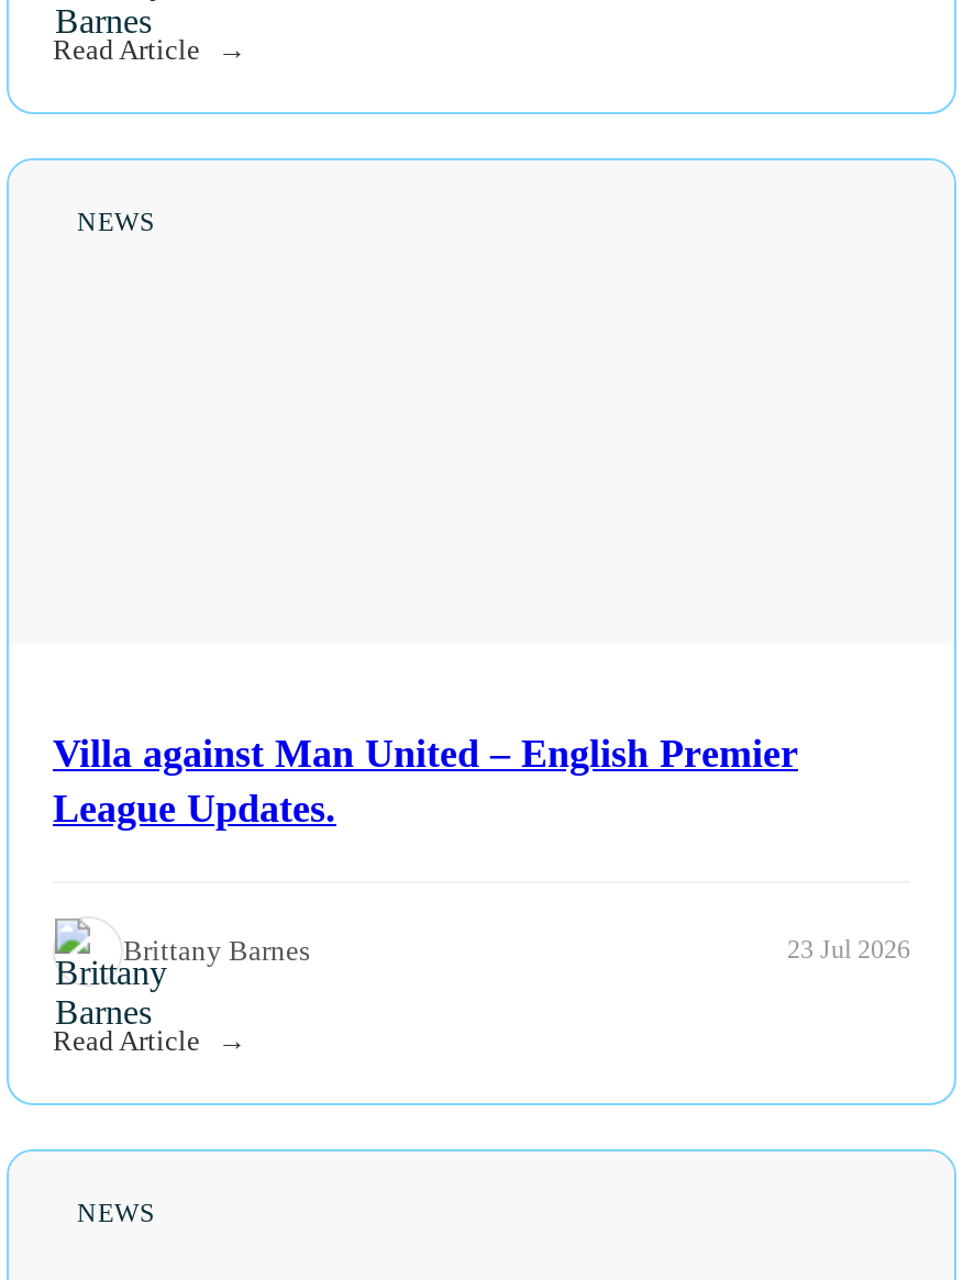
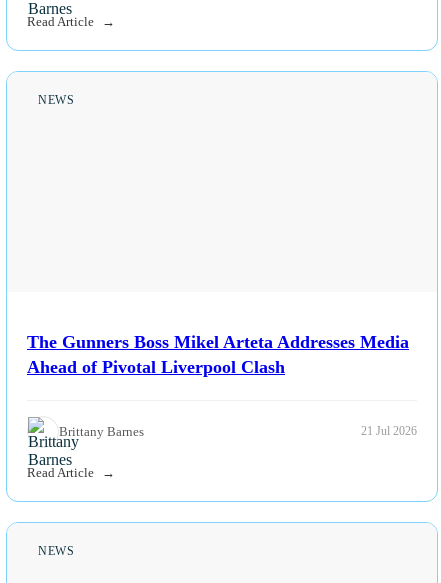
[53,731,798,830] Villa against Man United – English Premier | League Updates. -> [27,332,409,377] The Gunners Boss Mikel Arteta Addresses Media | Ahead of Pivotal Liverpool Clash
[787,934,910,965] 23 Jul 2026 -> [361,424,417,438] 21 Jul 2026

